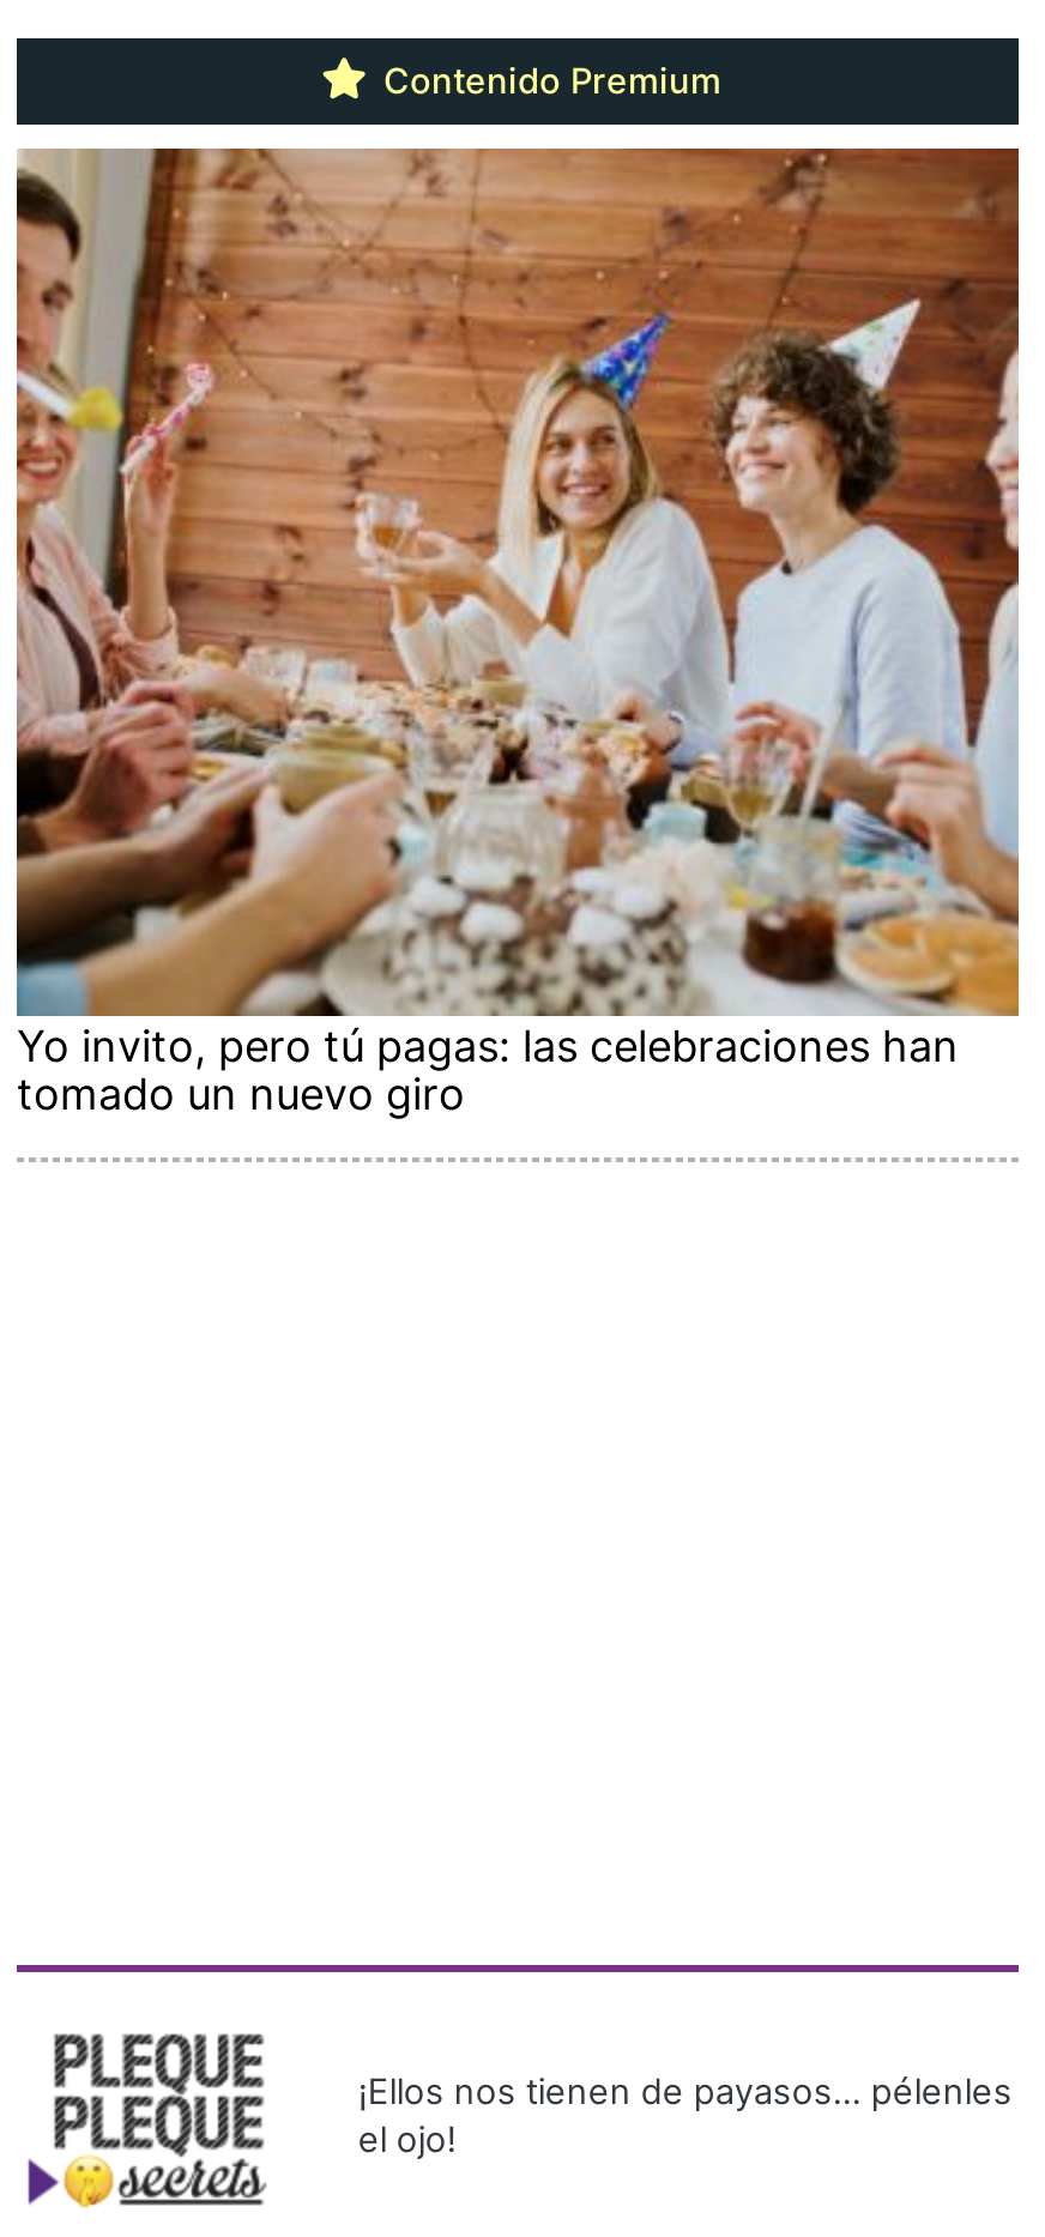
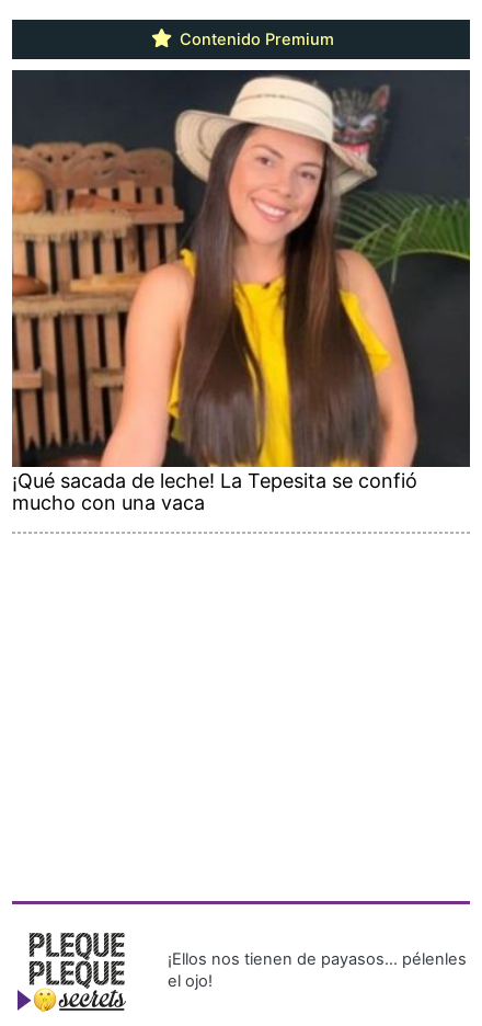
[14,146,1021,1120] [image] | Yo invito, pero tú pagas: las celebraciones han | tomado un nuevo giro -> [11,69,471,514] [image] | ¡Qué sacada de leche! La Tepesita se confió | mucho con una vaca

